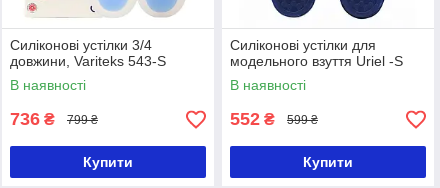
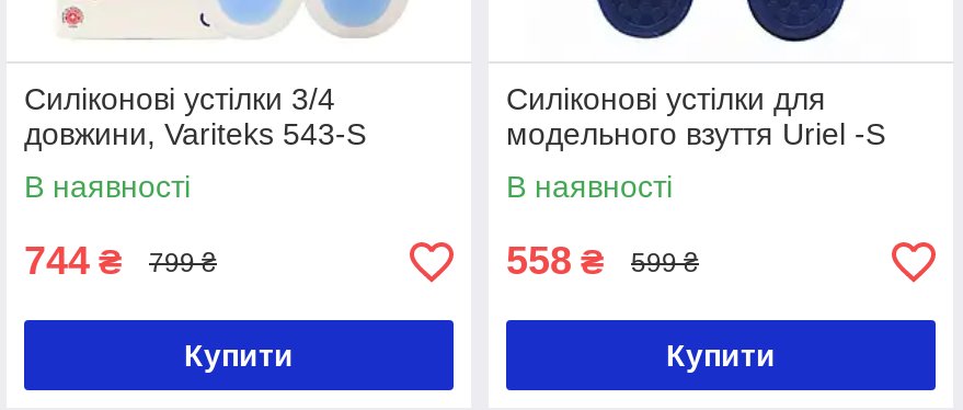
[10,109,55,129] 736 ₴ -> [24,239,123,283] 744 ₴
[230,109,318,129] 552 ₴ 599 ₴ -> [506,239,699,283] 558 ₴ 599 ₴

